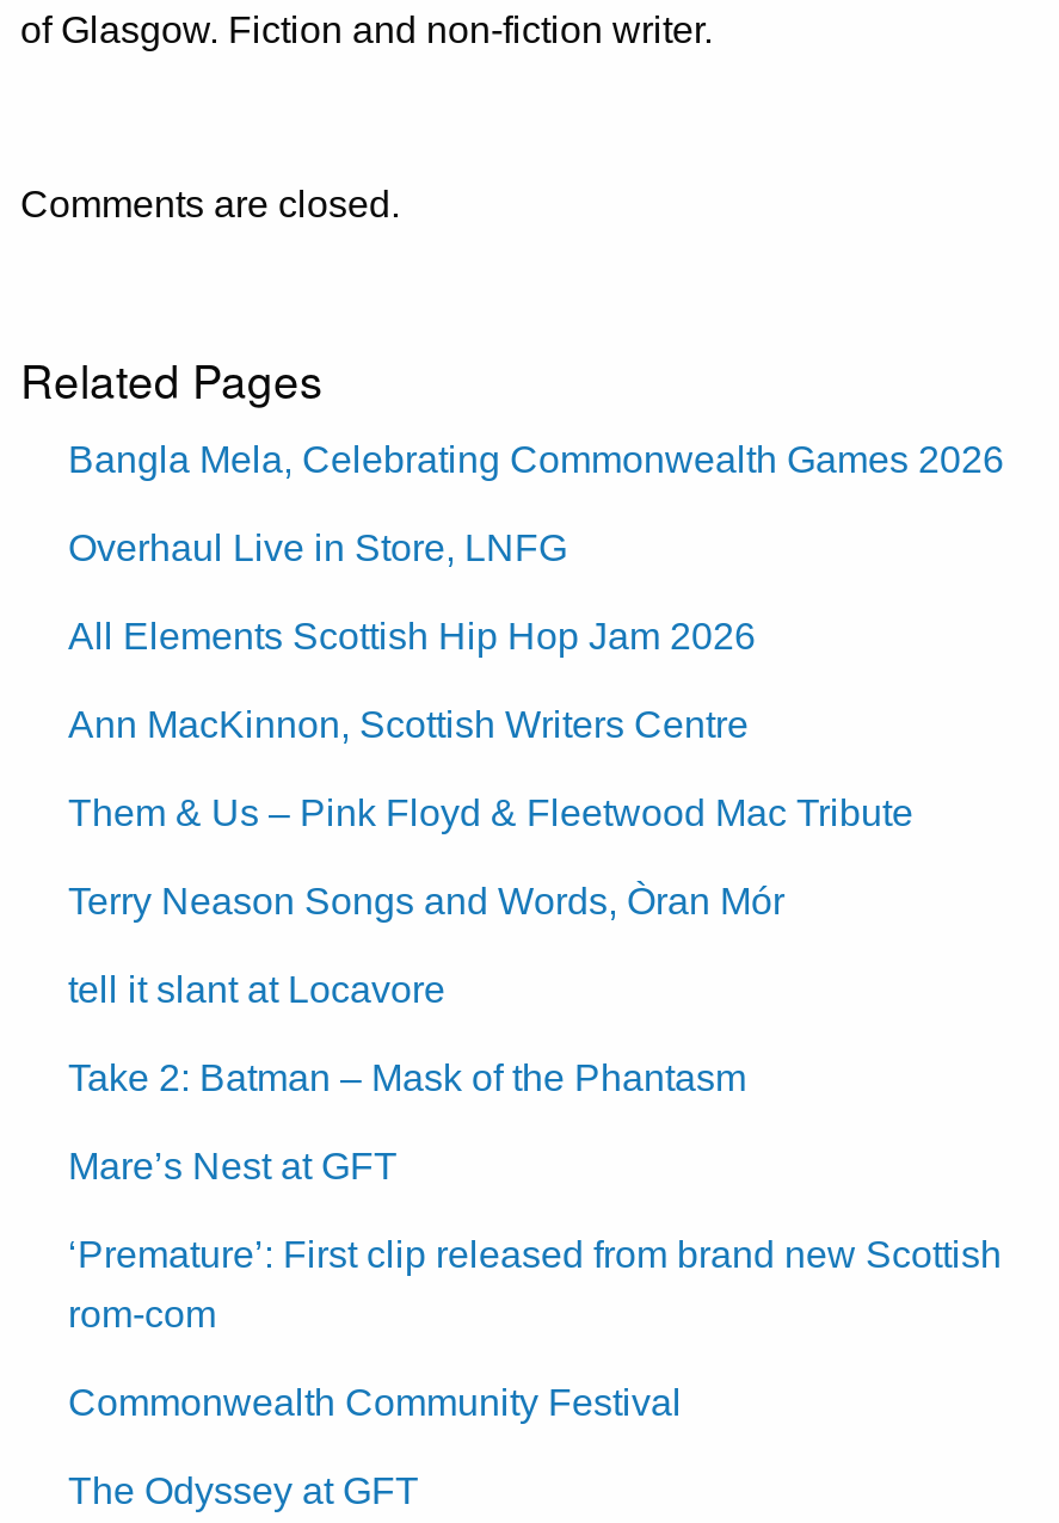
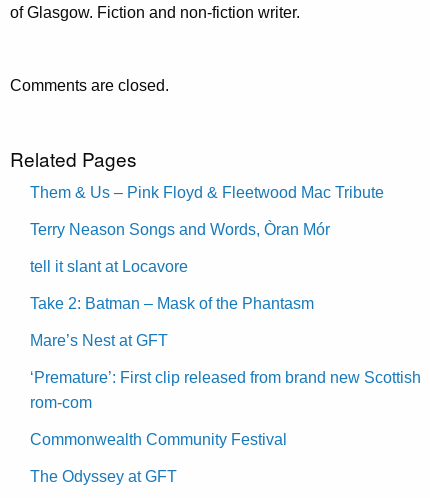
[68,440,1004,746] Bangla Mela, Celebrating Commonwealth Games 2026 | Overhaul Live in Store, LNFG | All Elements Scottish Hip Hop Jam 2026 | Ann MacKinnon, Scottish Writers Centre -> none

